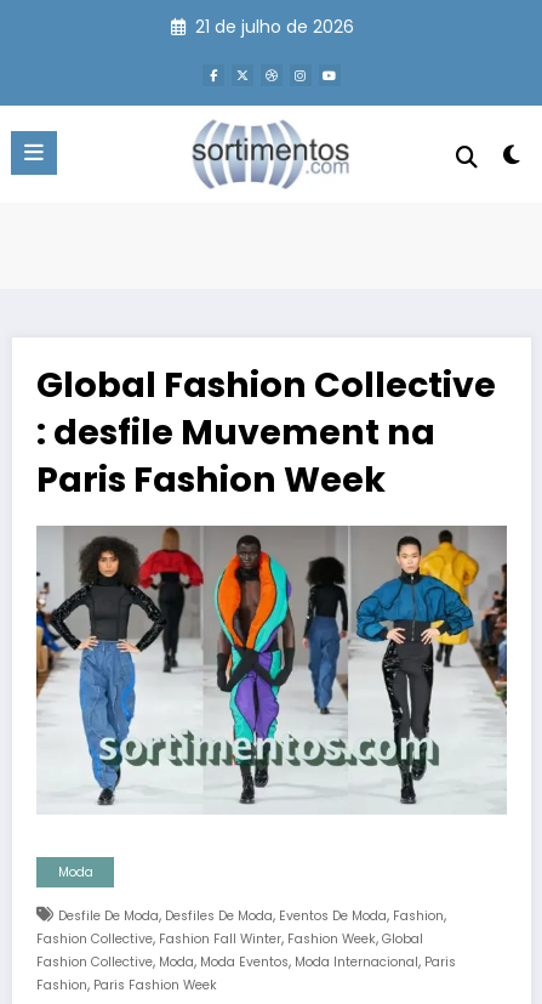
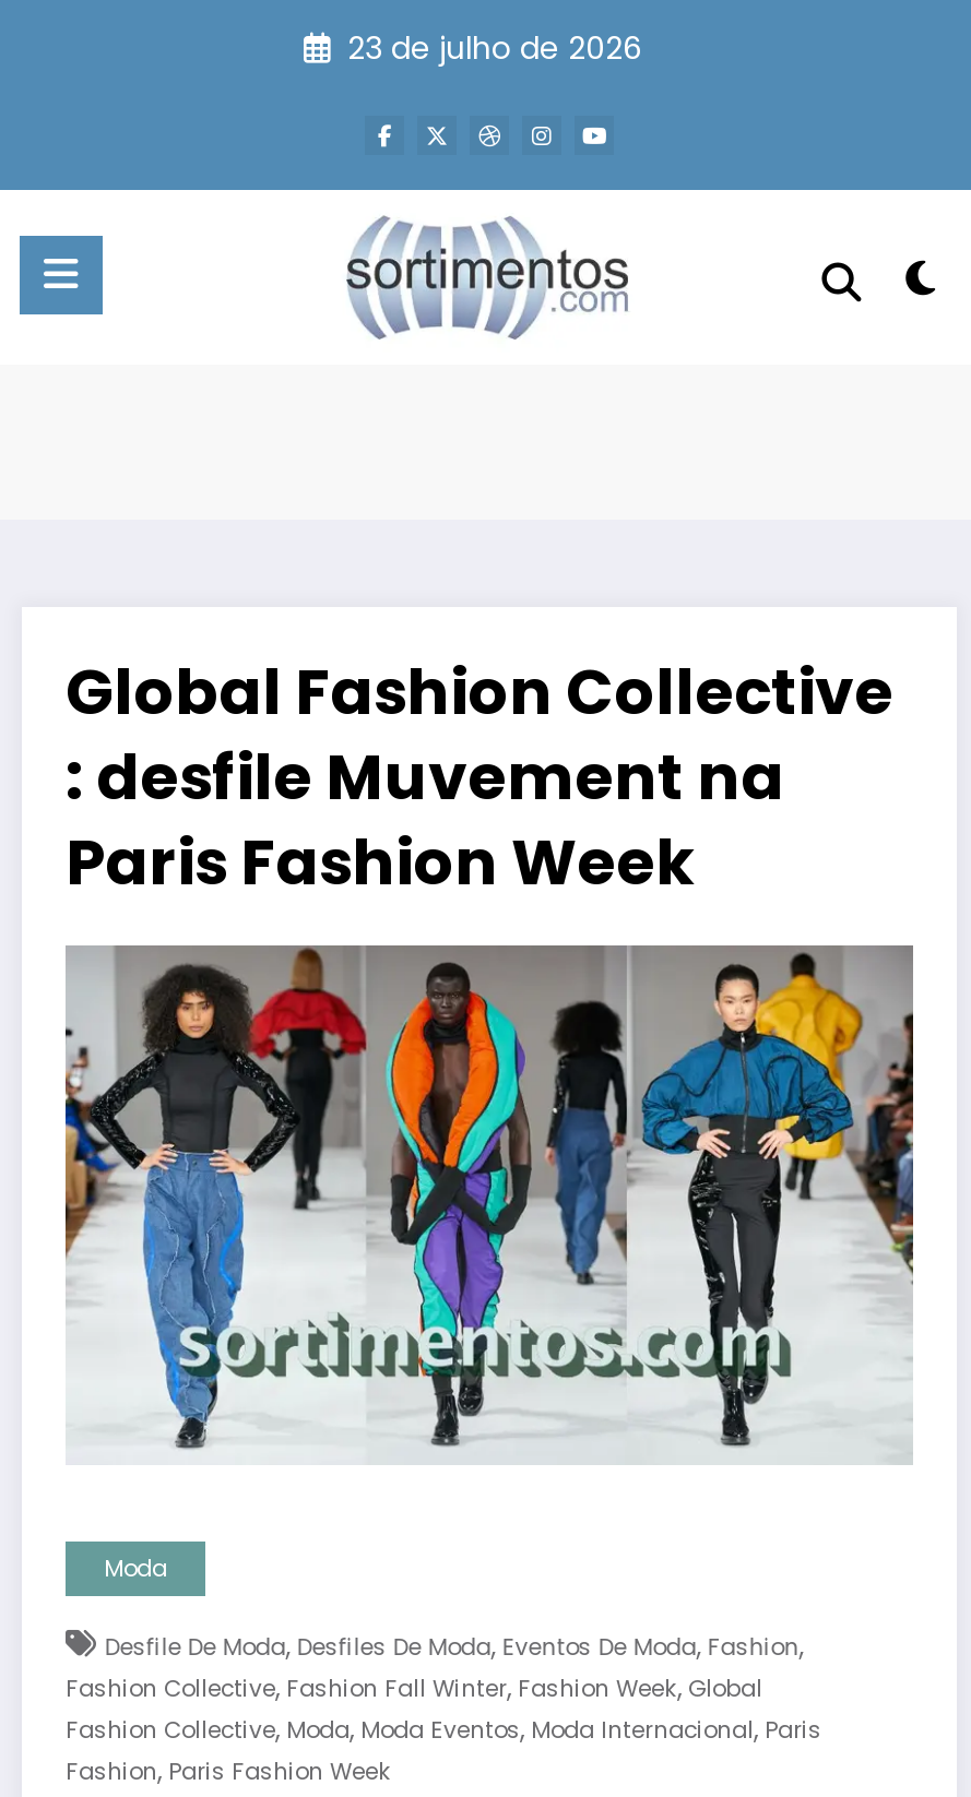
[195,15,354,39] 21 de julho de 2026 -> [347,26,642,70] 23 de julho de 2026

